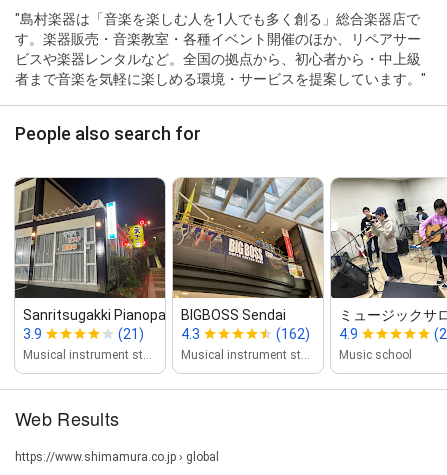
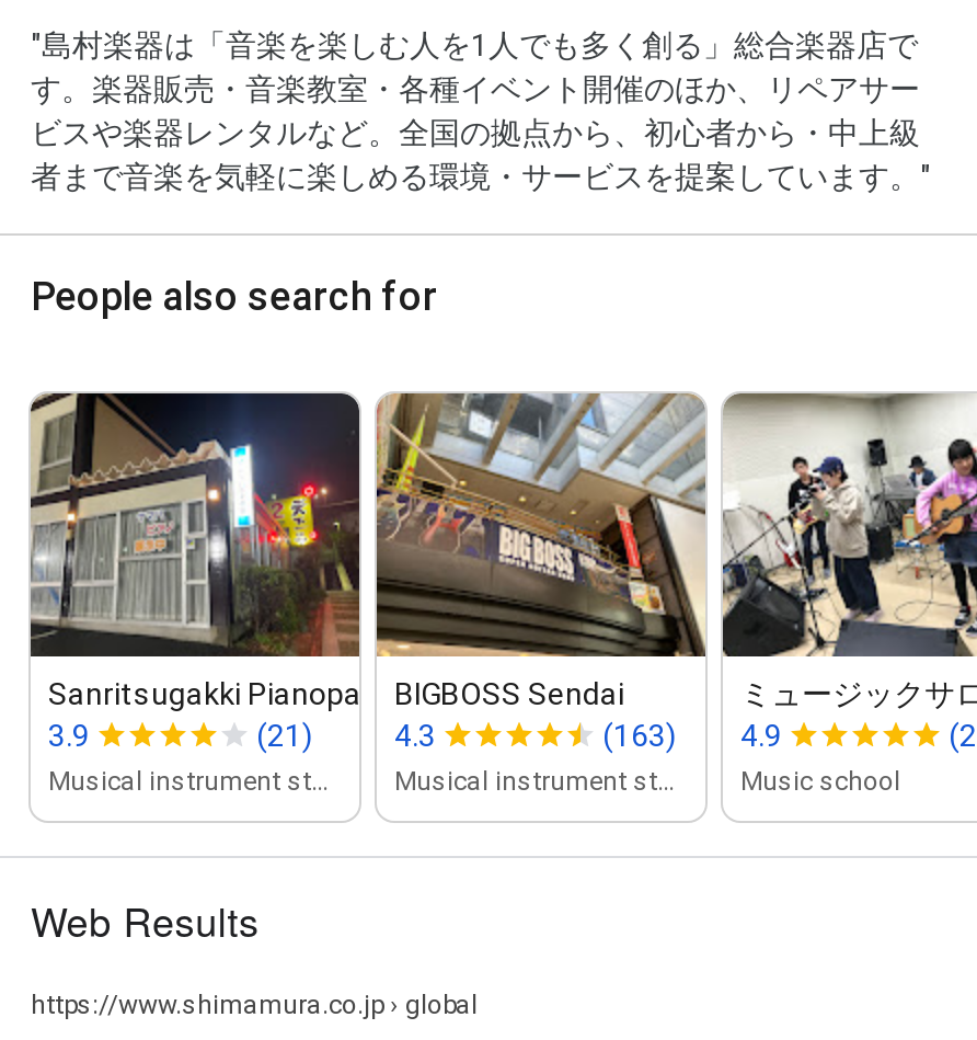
[276,326,358,342] (162) 4.9 -> [602,718,782,753] (163) 4.9

